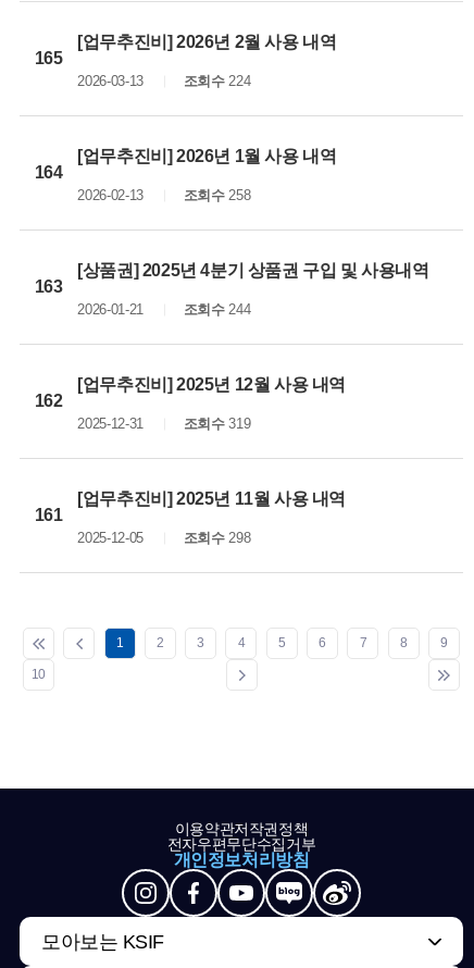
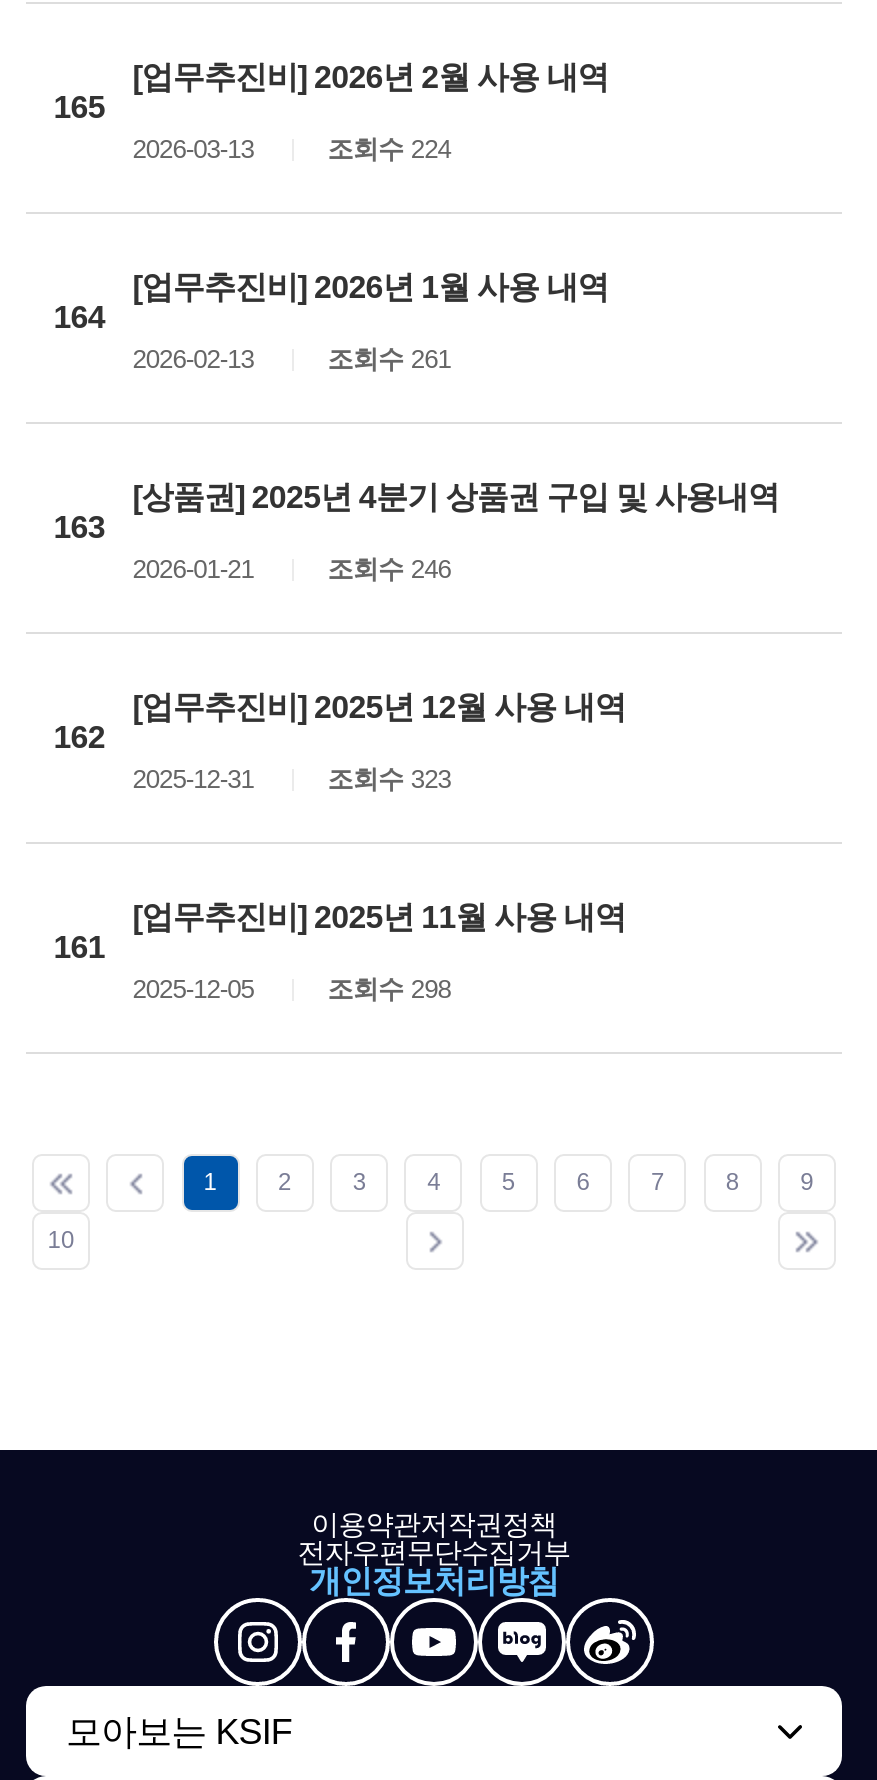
[183,187,250,203] 조회수 258 -> [327,344,451,374] 조회수 261
[183,301,250,318] 조회수 244 -> [327,554,451,584] 조회수 246
[183,415,250,432] 조회수 319 -> [327,764,451,794] 조회수 323

